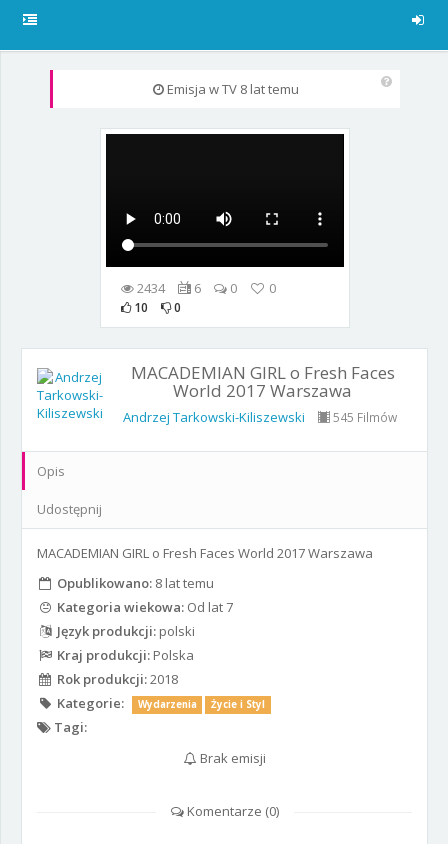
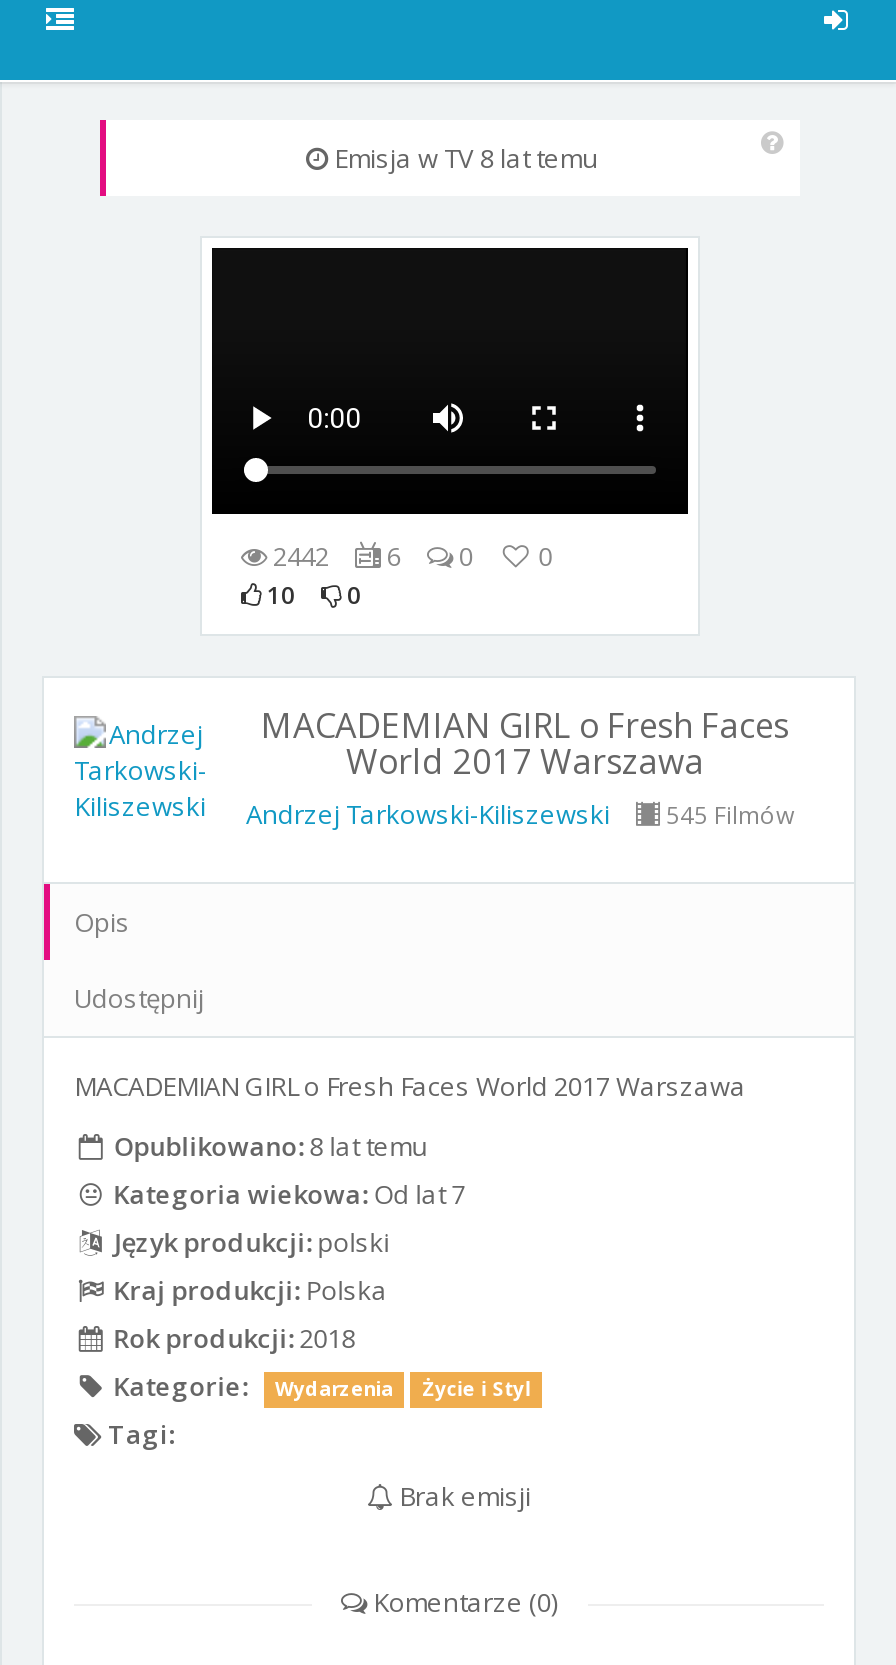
[133,279,276,297] 2434 6 0 0 -> [267,539,552,575] 2442 6 0 0

